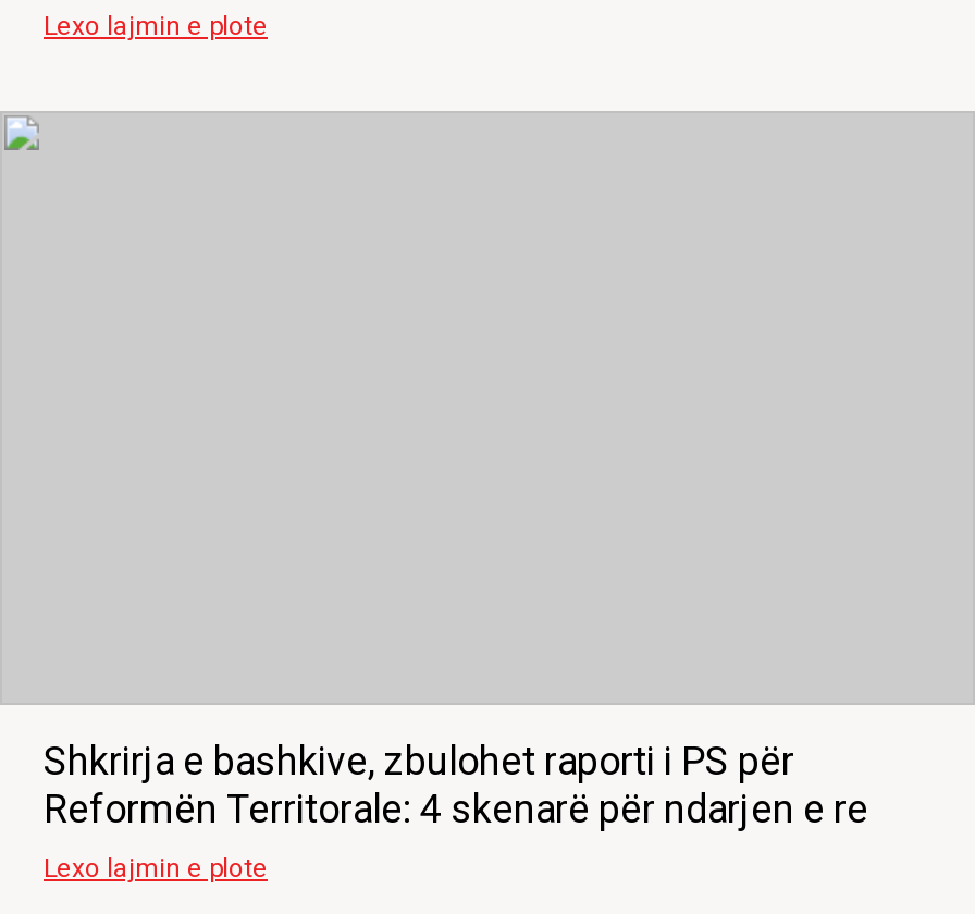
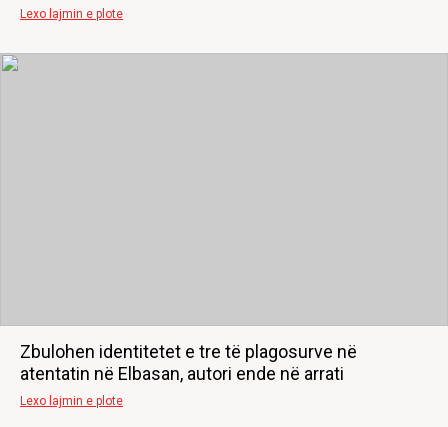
[44,738,868,832] Shkrirja e bashkive, zbulohet raporti i PS për | Reformën Territorale: 4 skenarë për ndarjen e re -> [20,341,357,384] Zbulohen identitetet e tre të plagosurve në | atentatin në Elbasan, autori ende në arrati

